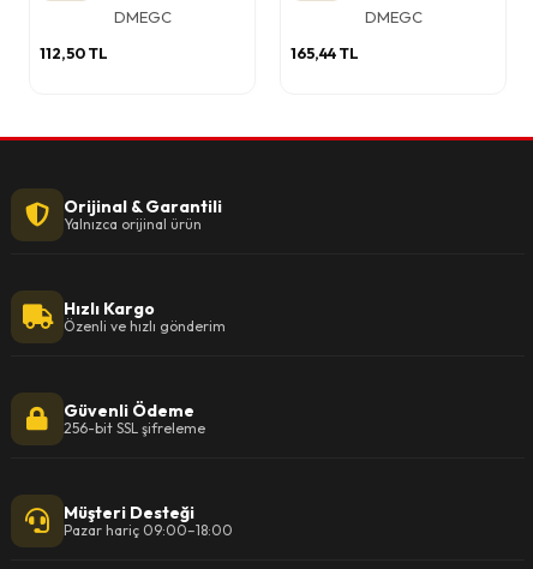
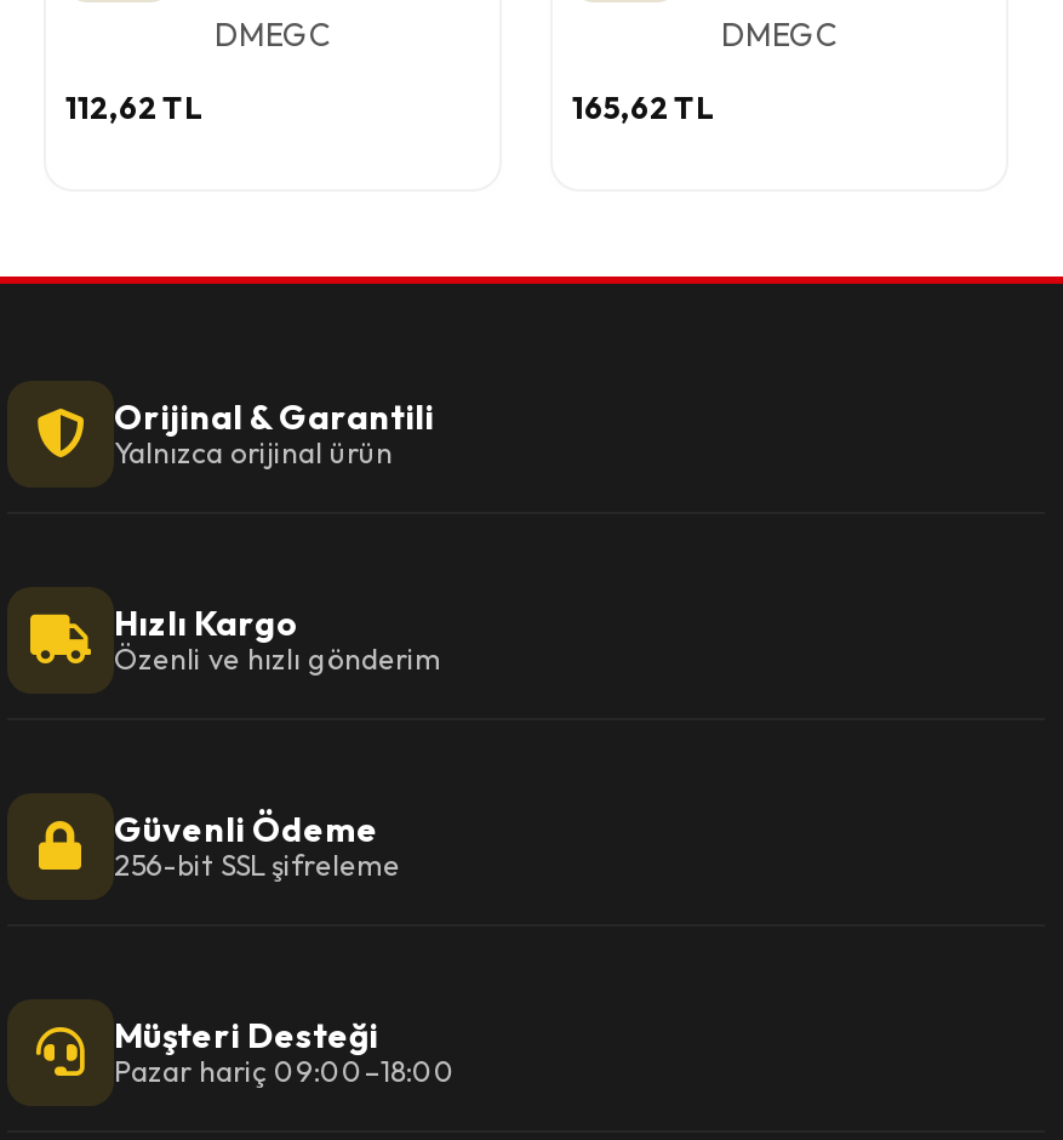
[40,43,108,62] 112,50 TL -> [65,87,204,126] 112,62 TL
[291,43,359,62] 165,44 TL -> [572,87,715,126] 165,62 TL

